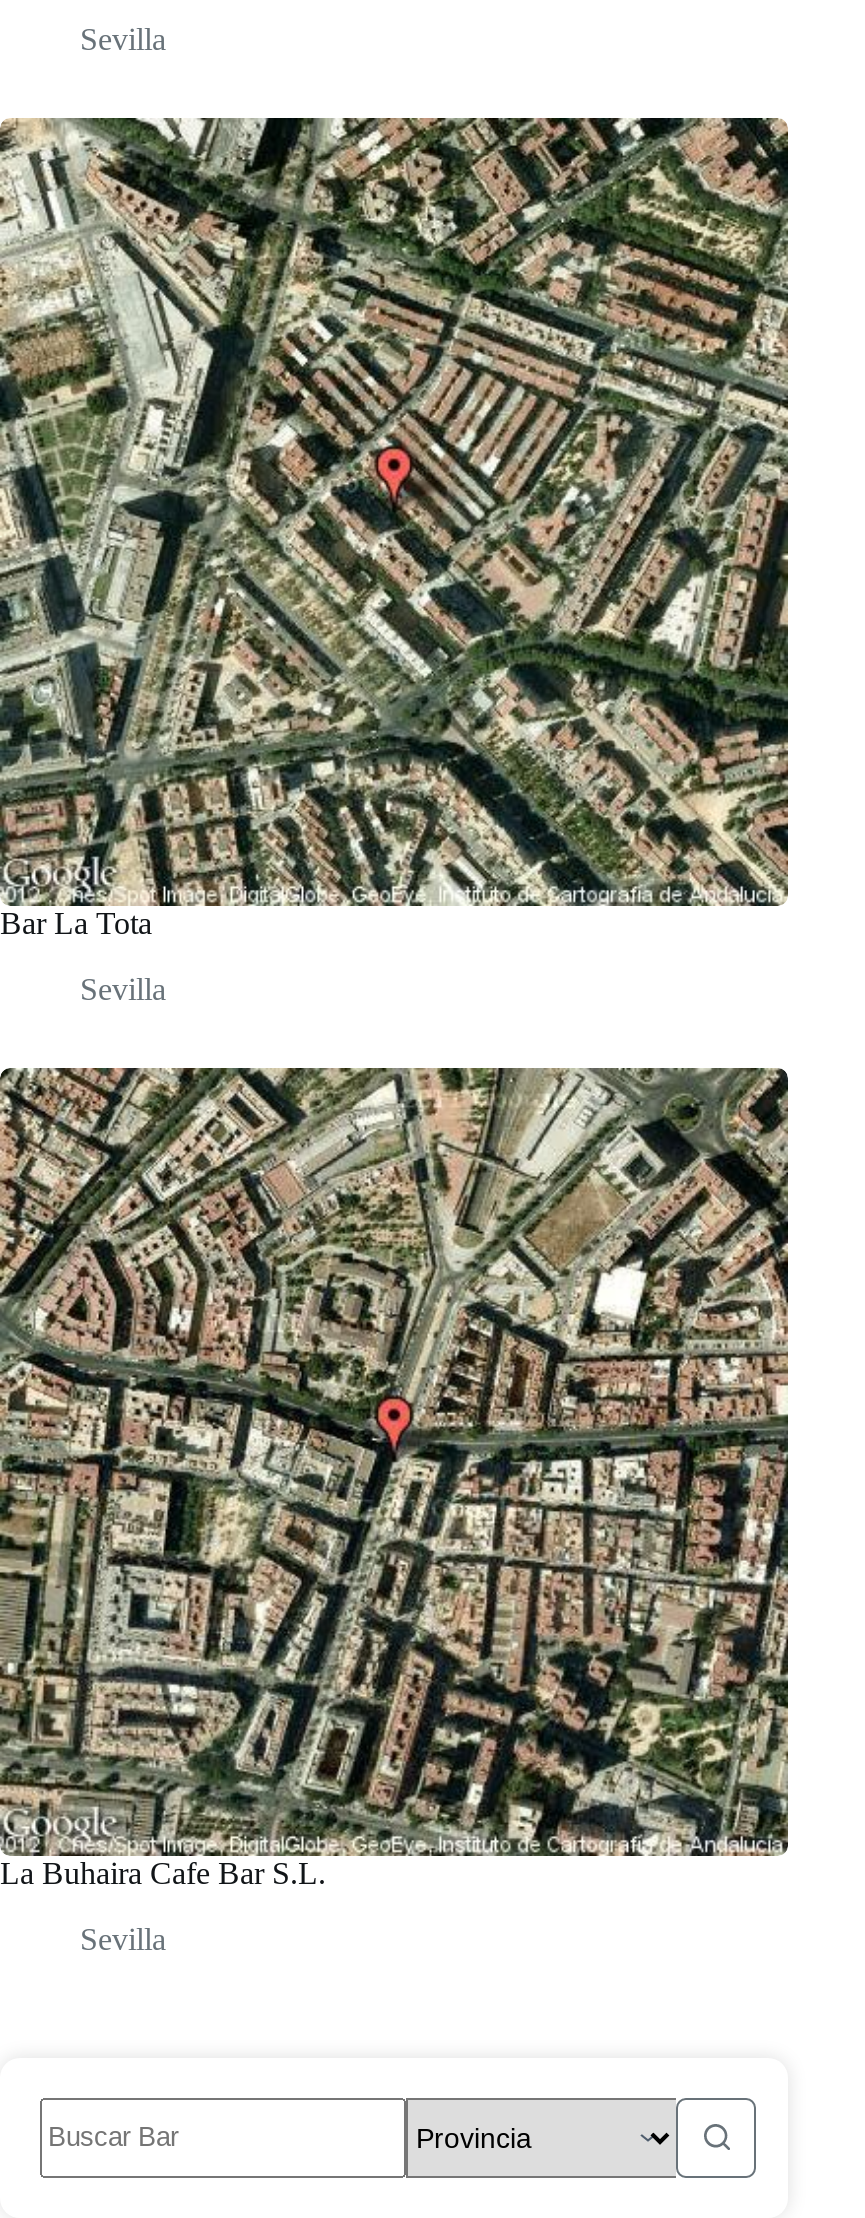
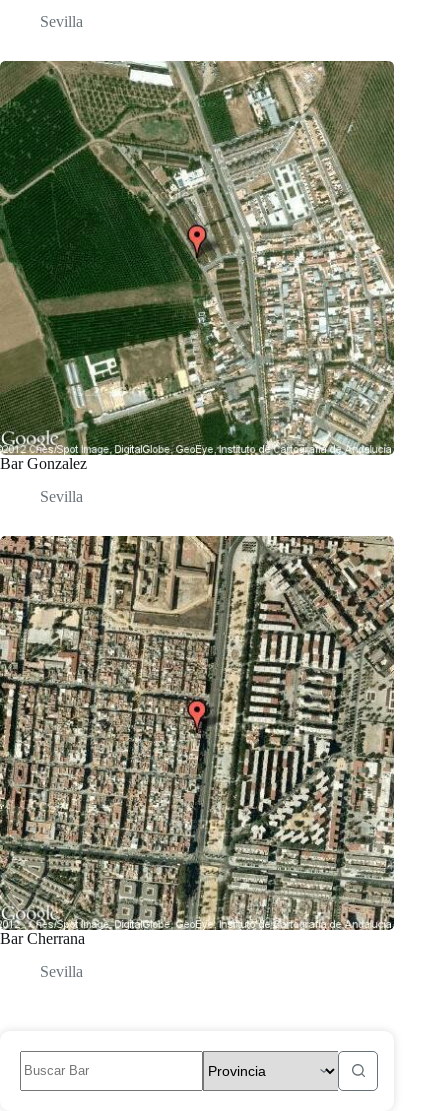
[0,116,790,940] [image] | Bar La Tota -> [0,60,395,472] [image] | Bar Gonzalez
[0,1068,790,1890] [image] | La Buhaira Cafe Bar S.L. -> [0,536,395,947] [image] | Bar Cherrana

